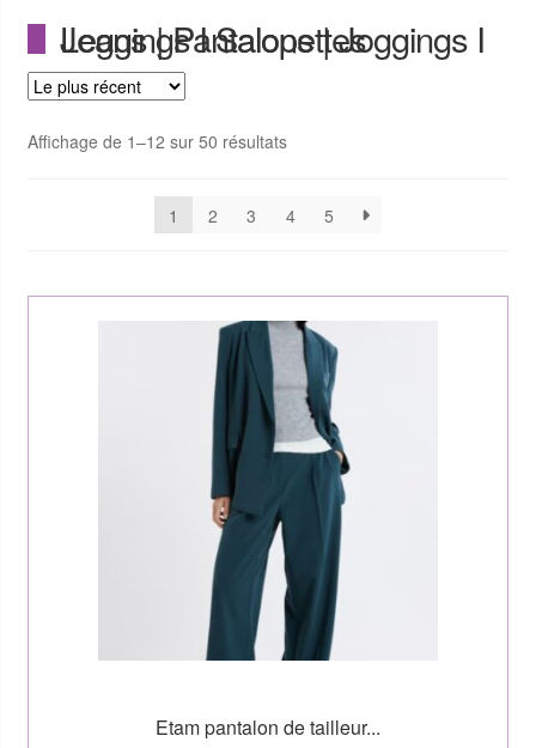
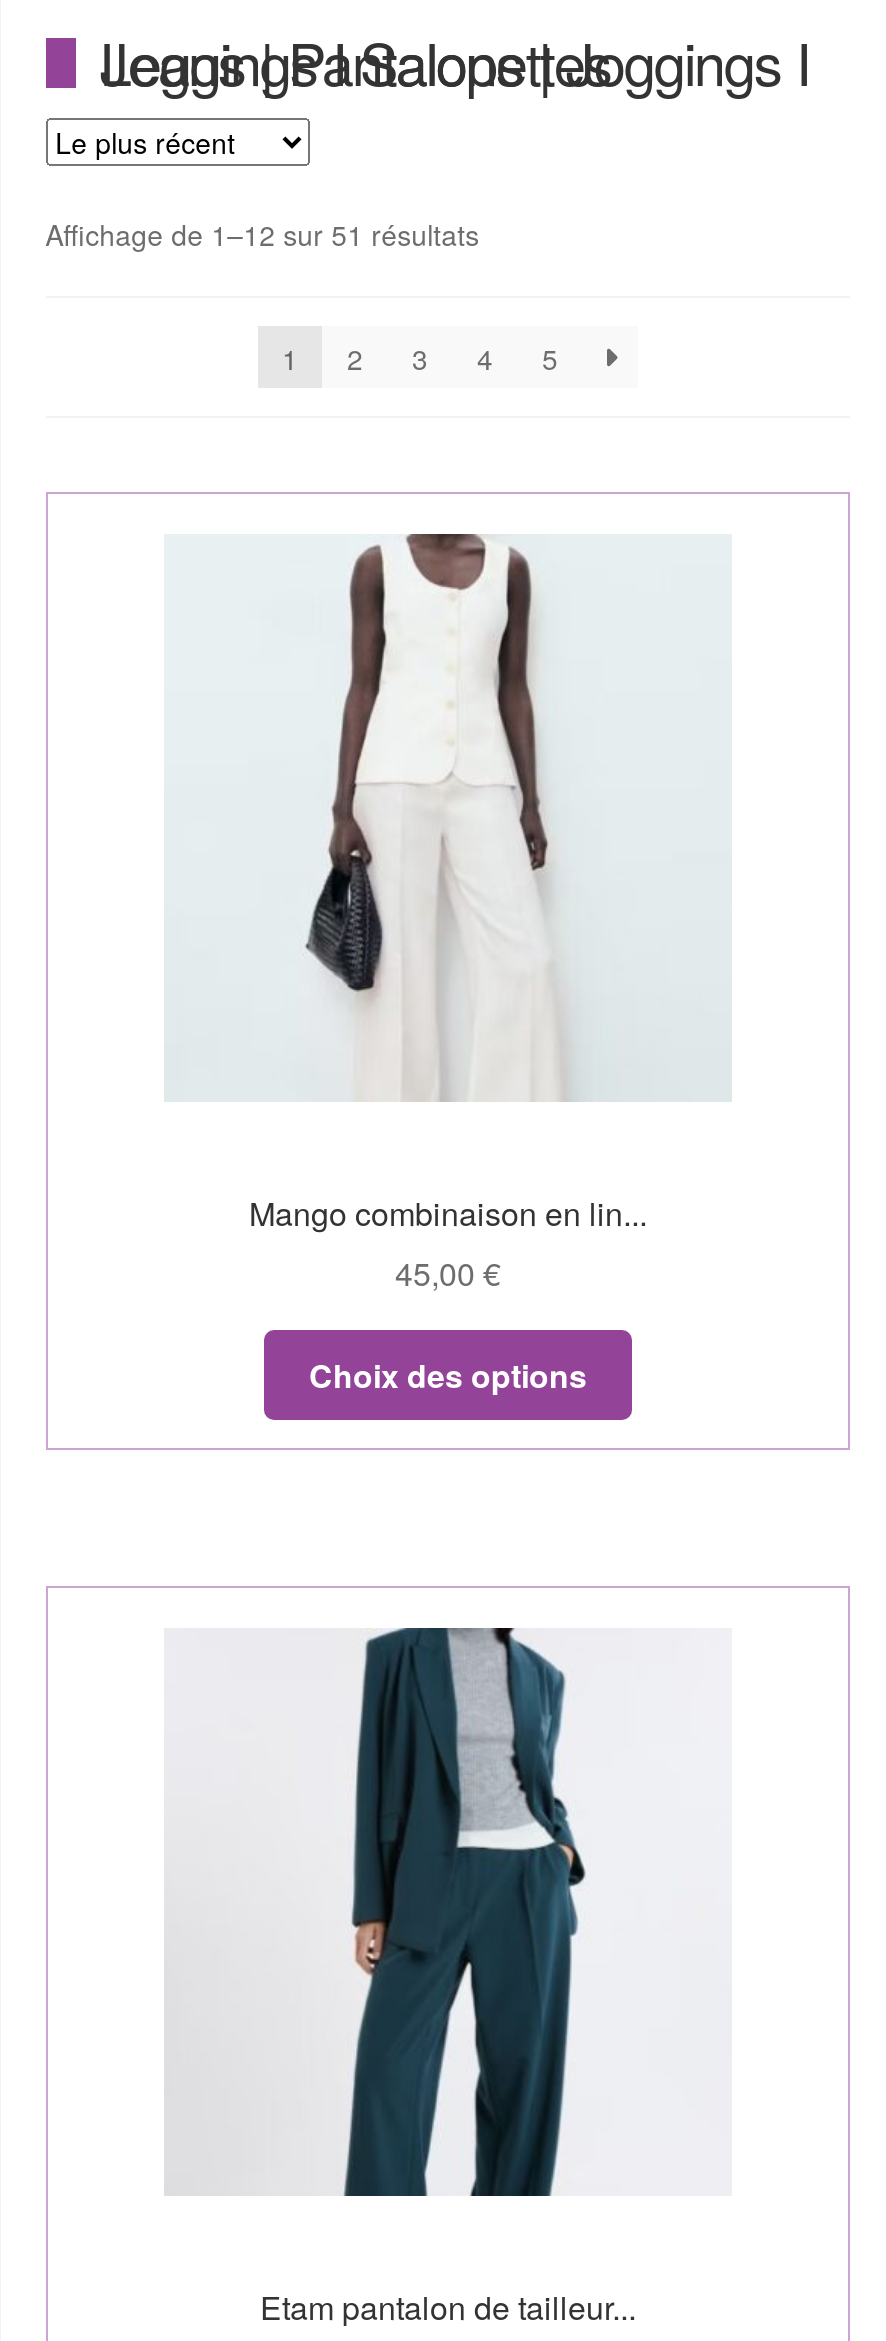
[27,129,287,153] Affichage de 1–12 sur 50 résultats -> [45,214,479,254] Affichage de 1–12 sur 51 résultats
none -> [249,1189,647,1398] Mango combinaison en lin... | 45,00 € | Choix des options
none -> [304,534,584,1102] [image]

